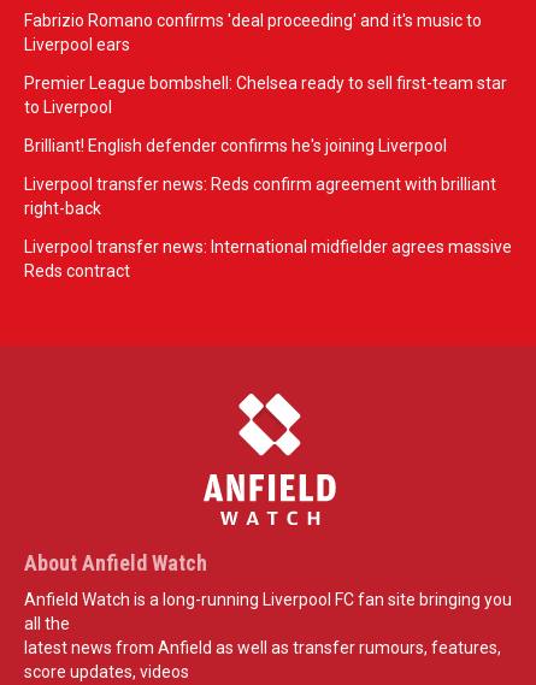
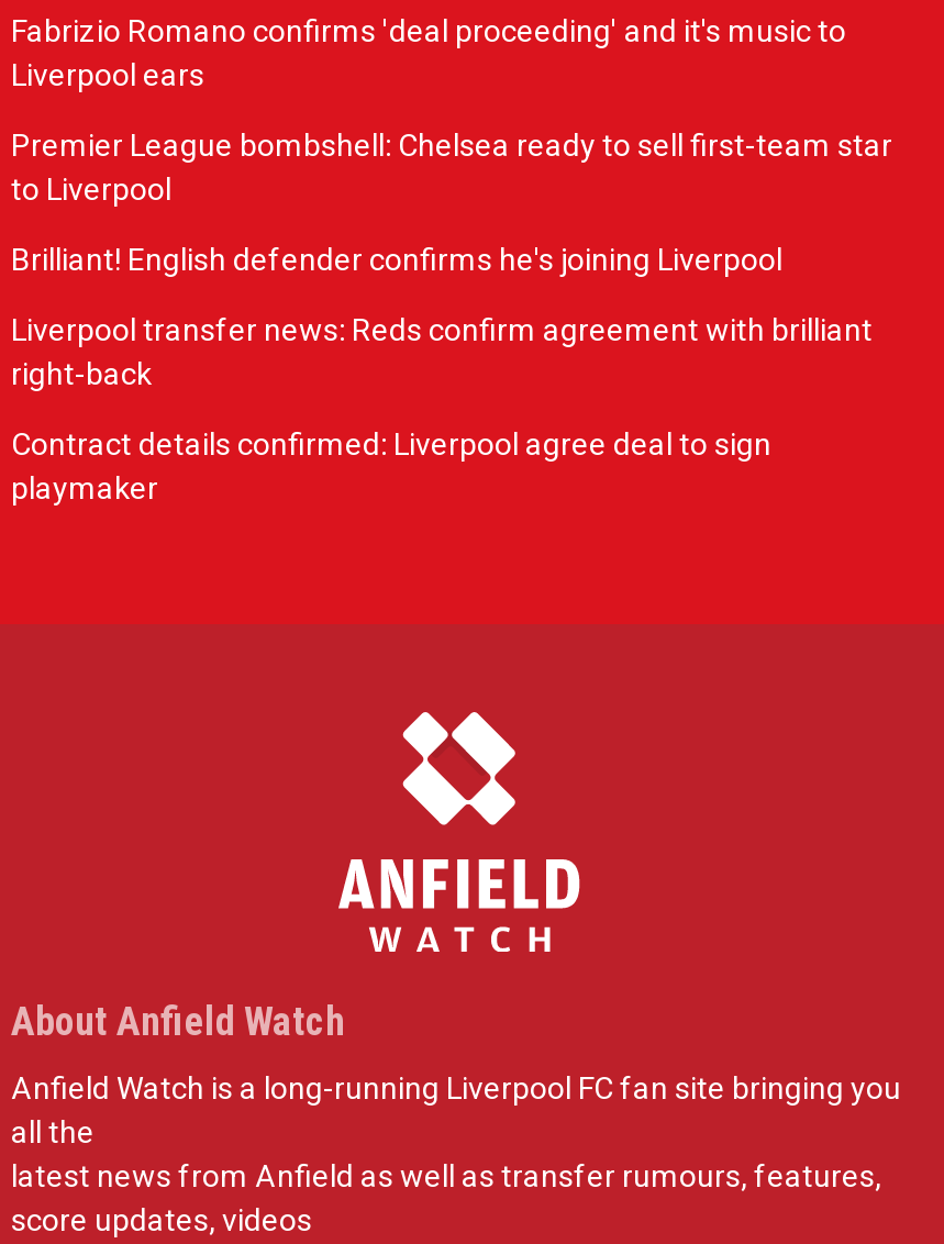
[24,237,512,281] Liverpool transfer news: International midfielder agrees massive | Reds contract -> [11,427,771,506] Contract details confirmed: Liverpool agree deal to sign | playmaker

